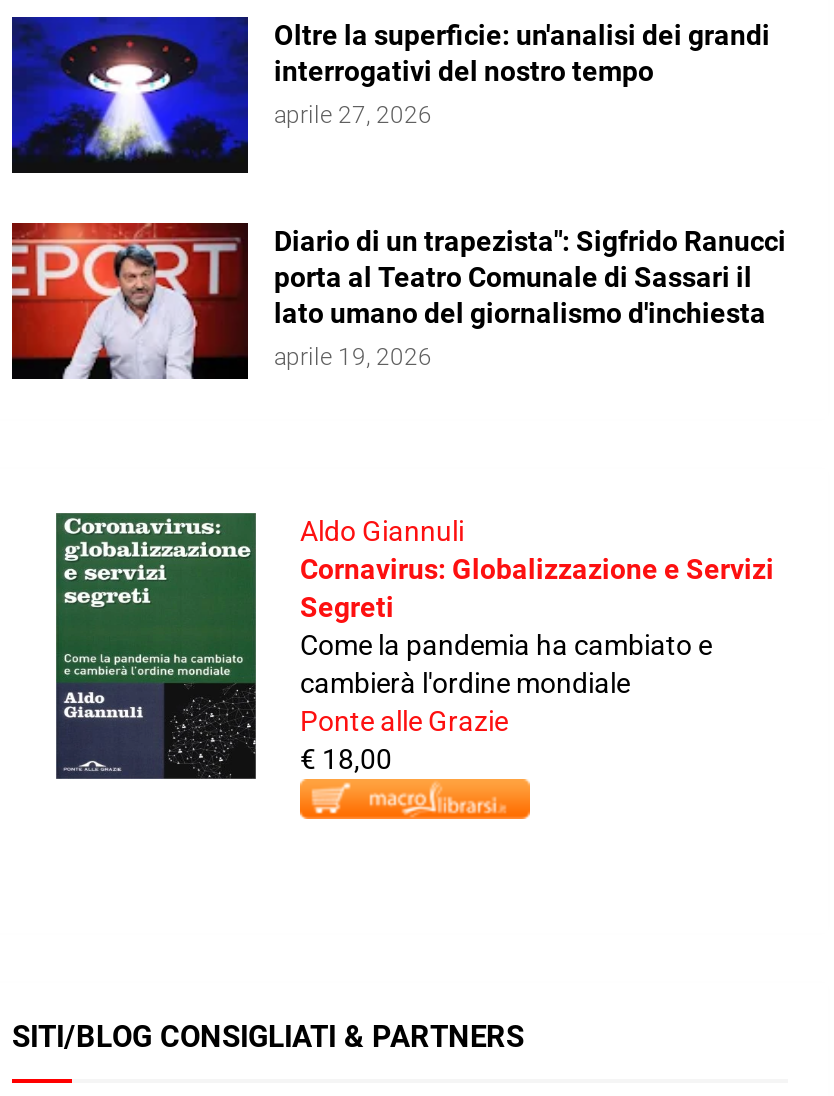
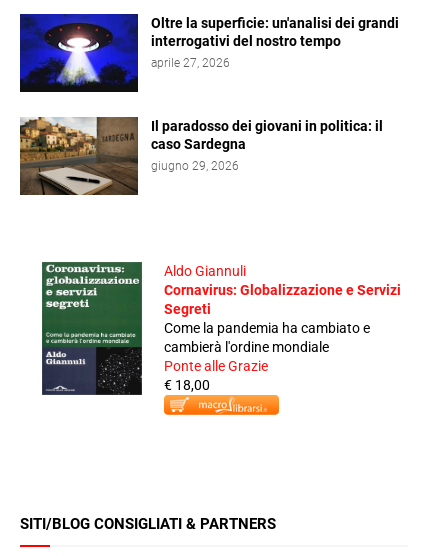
[10,221,786,379] [image] | Diario di un trapezista": Sigfrido Ranucci | porta al Teatro Comunale di Sassari il | lato umano del giornalismo d'inchiesta | aprile 19, 2026 -> [19,117,383,196] [image] | Il paradosso dei giovani in politica: il | caso Sardegna | giugno 29, 2026

